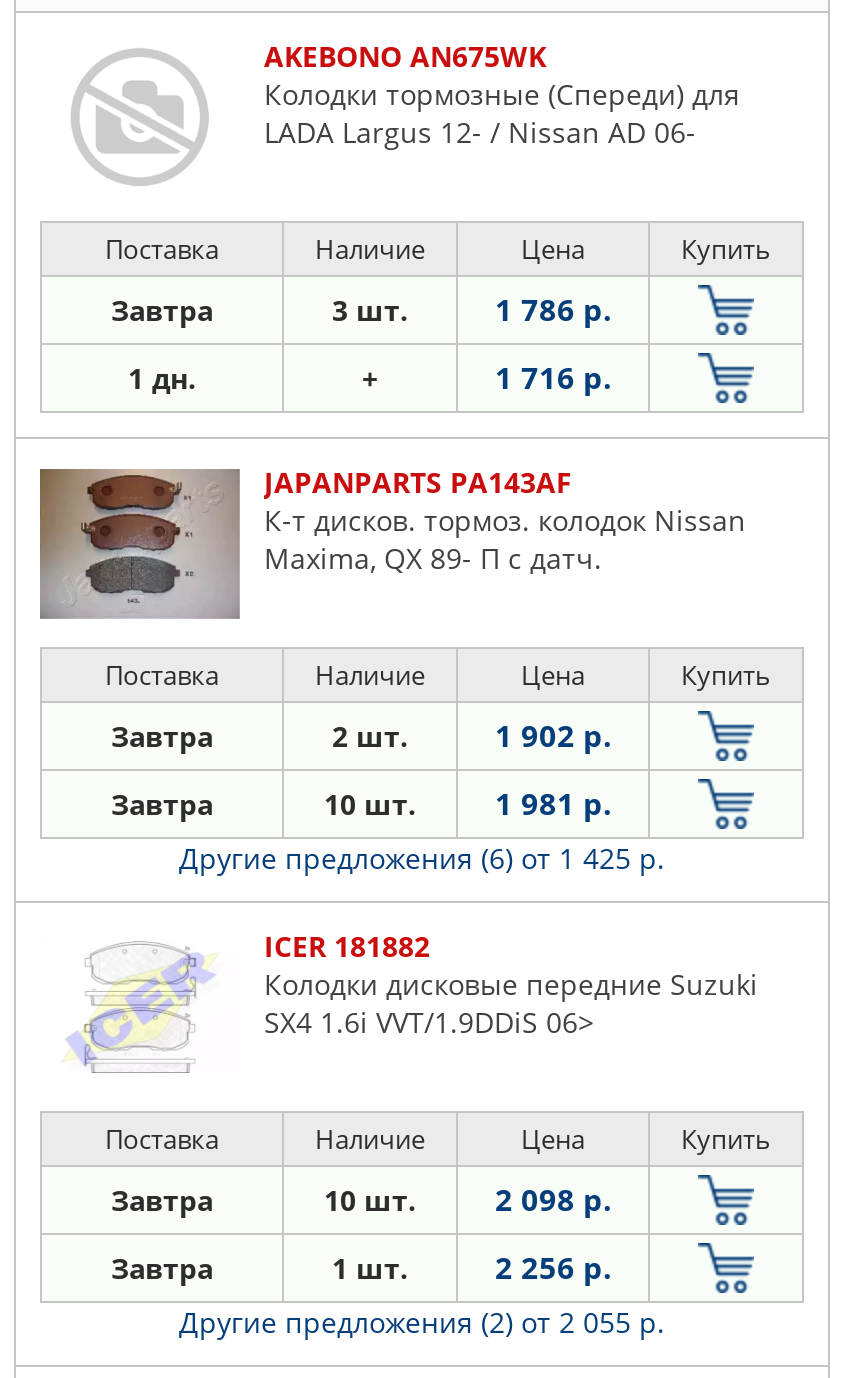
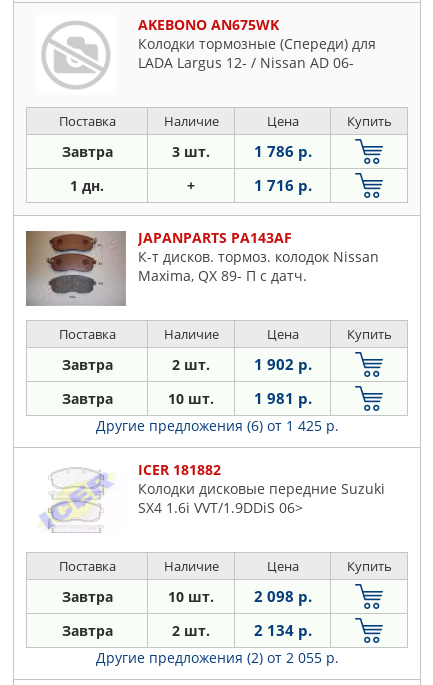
[332,1249,408,1287] 1 шт. -> [172,621,210,640] 2 шт.
[495,1247,611,1287] 2 256 р. -> [253,620,311,640] 2 134 р.

